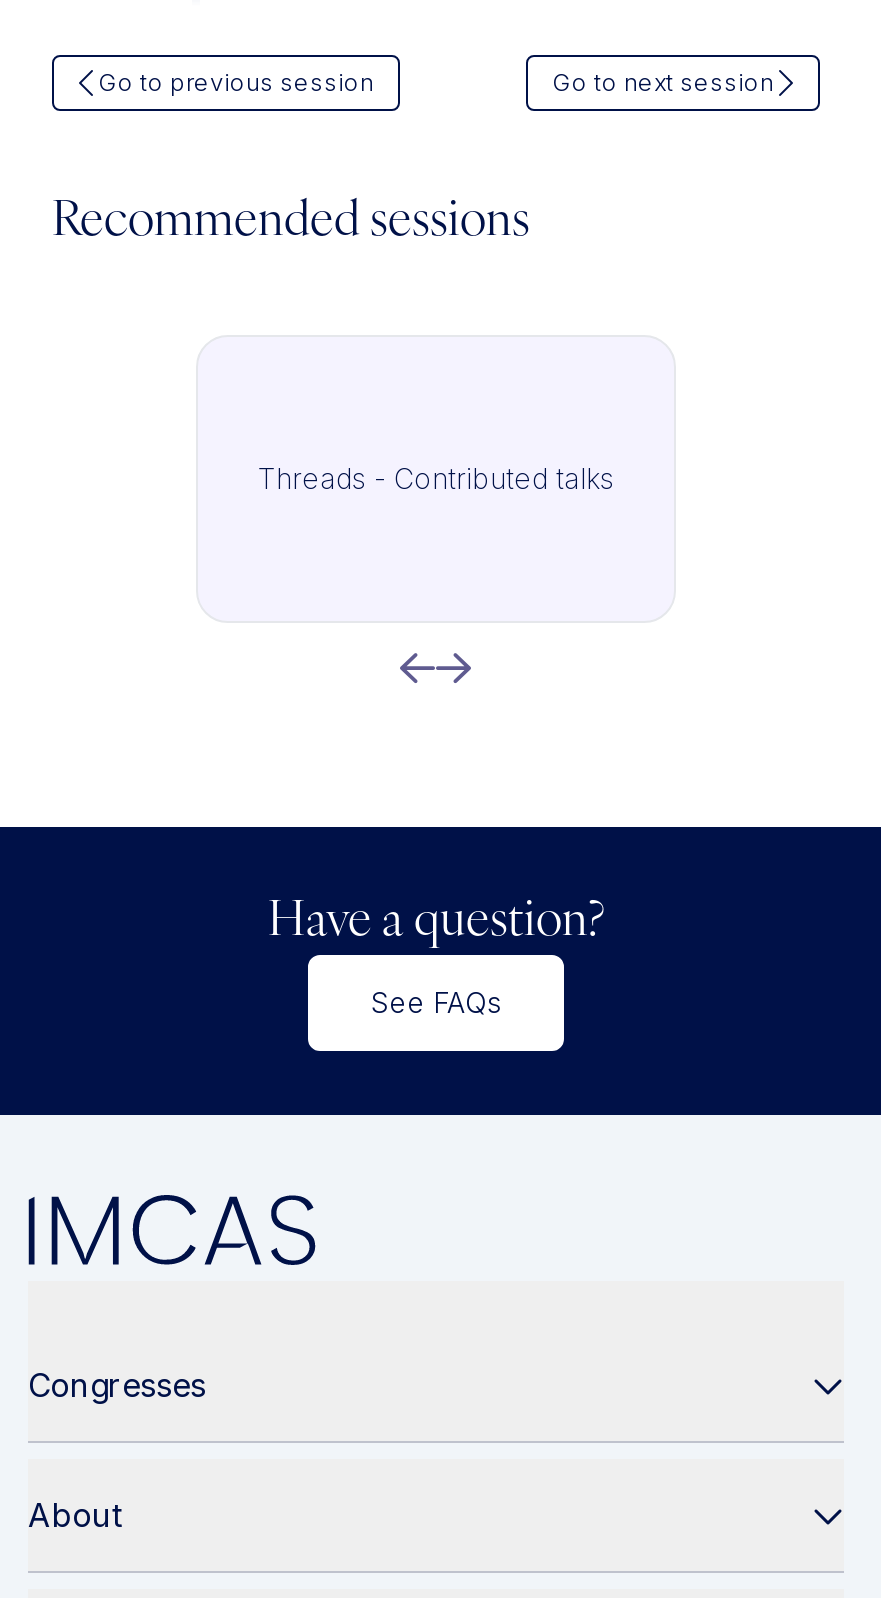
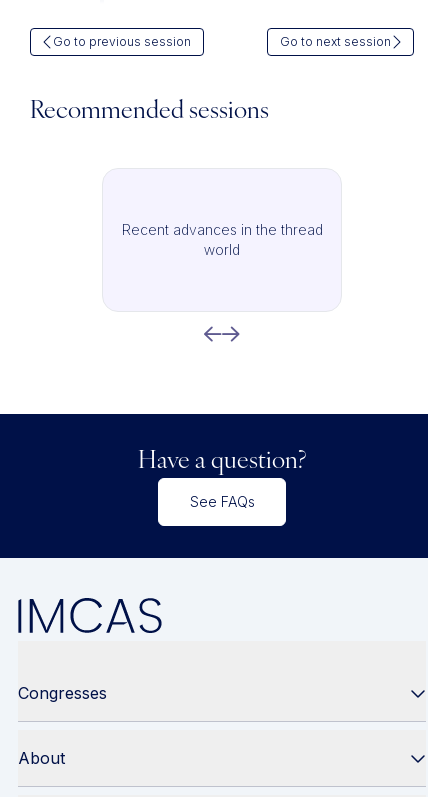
[258,461,614,495] Threads - Contributed talks -> [121,221,322,258] Recent advances in the thread | world

